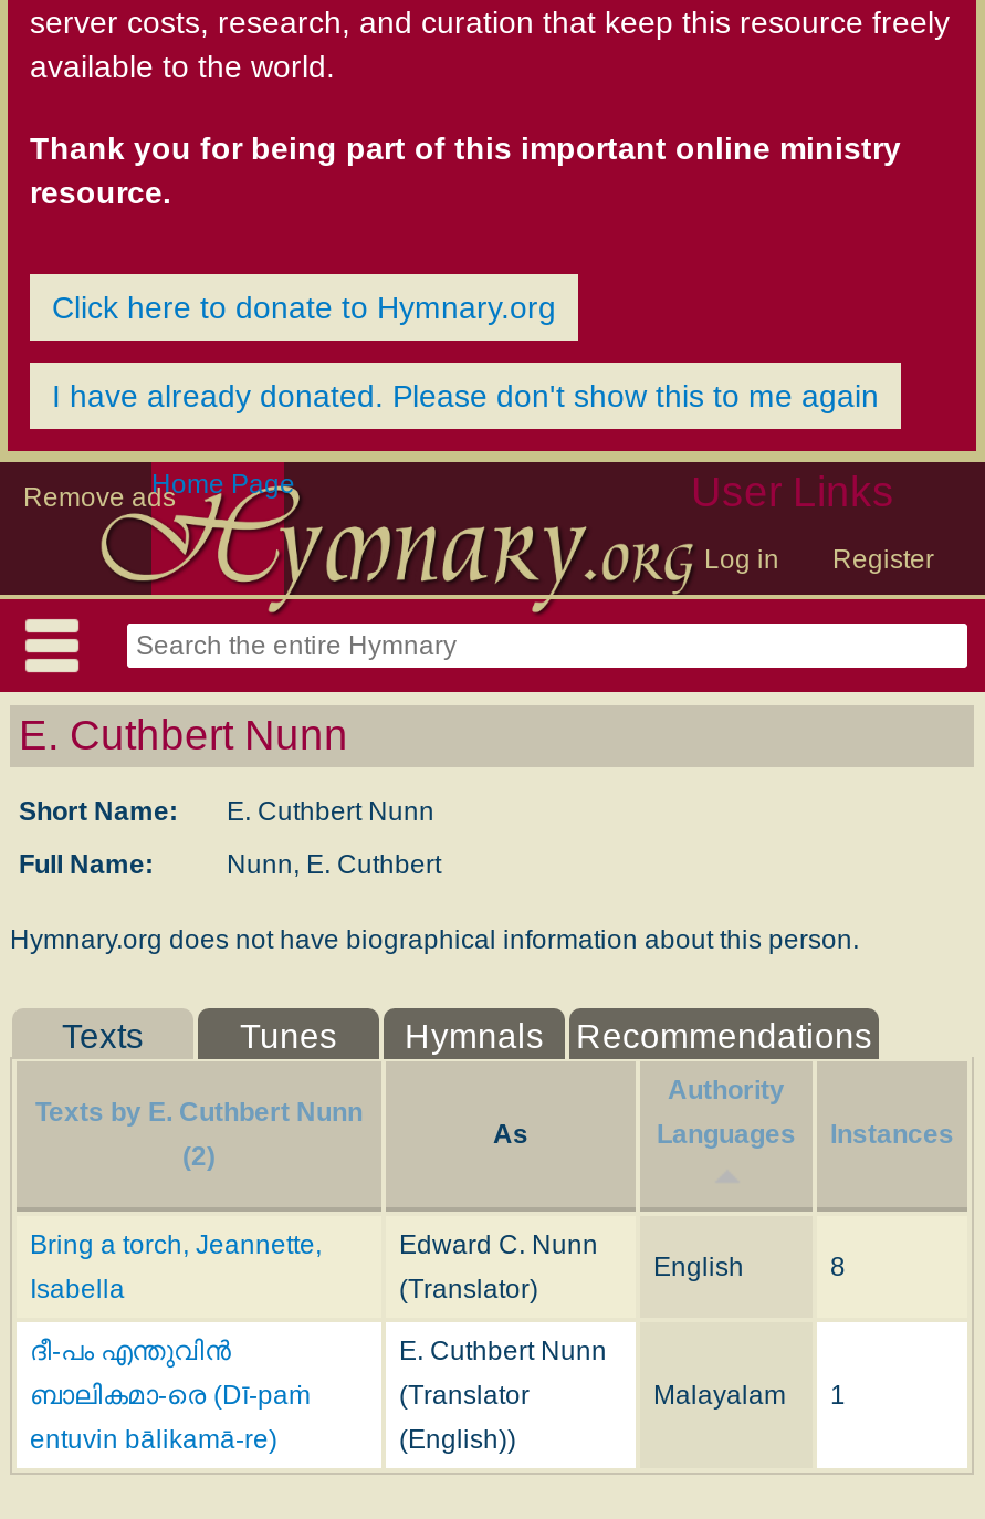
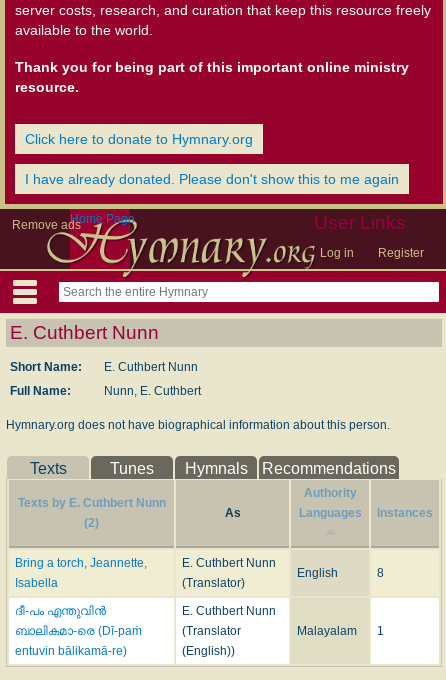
[399,1229,598,1260] Edward C. Nunn -> [182,556,276,570] E. Cuthbert Nunn

